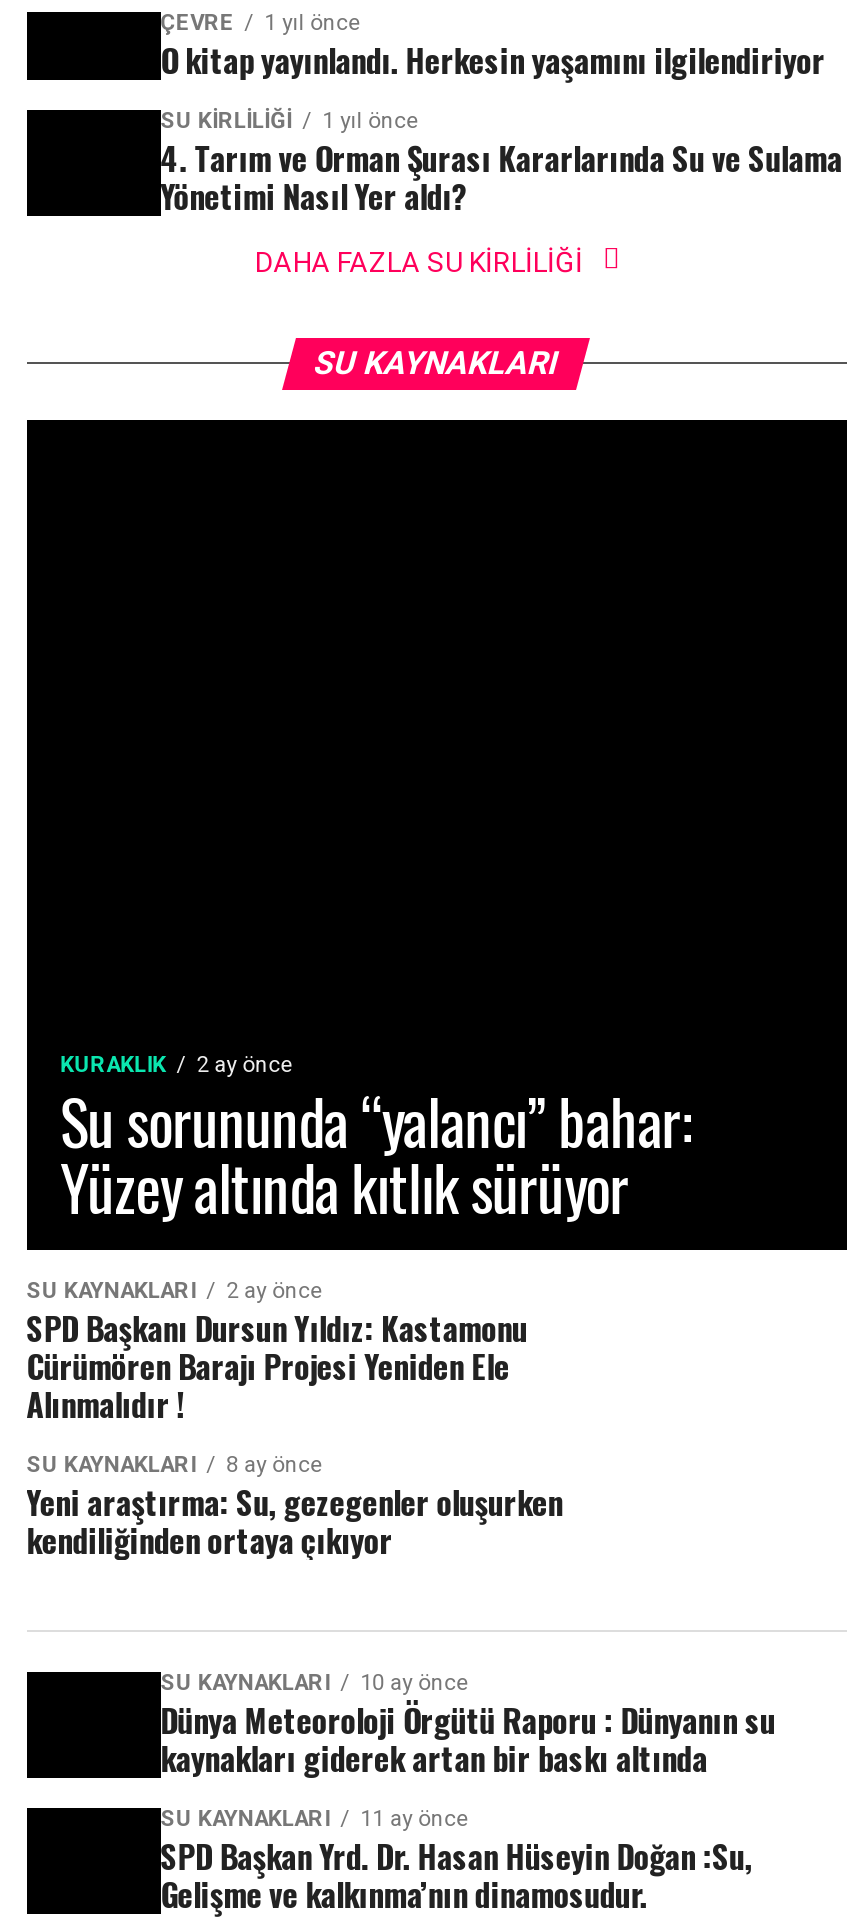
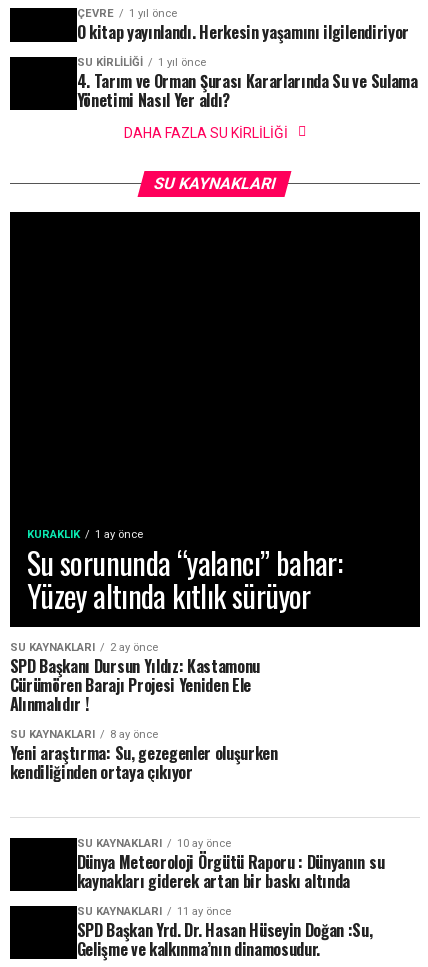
[61,1052,293,1078] KURAKLIK 2 ay önce -> [27,528,143,541] KURAKLIK 1 ay önce

